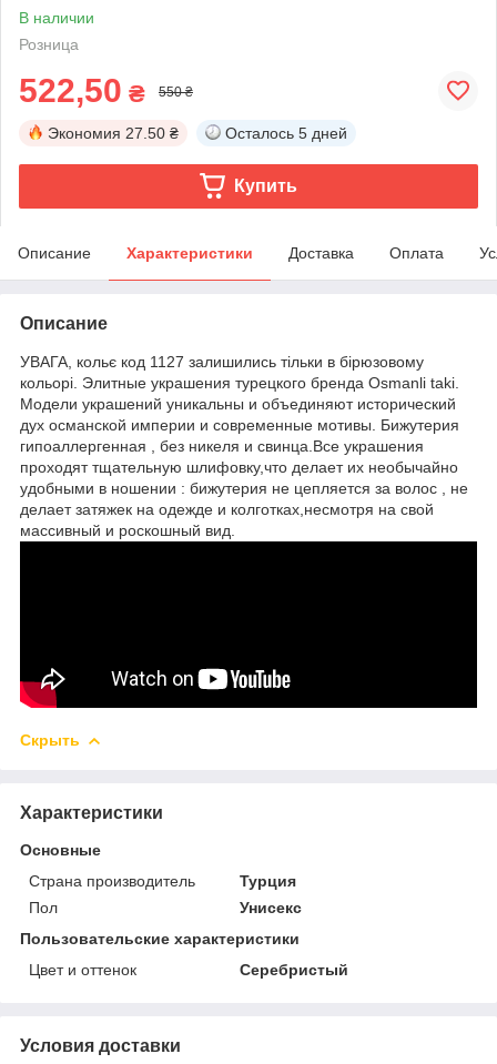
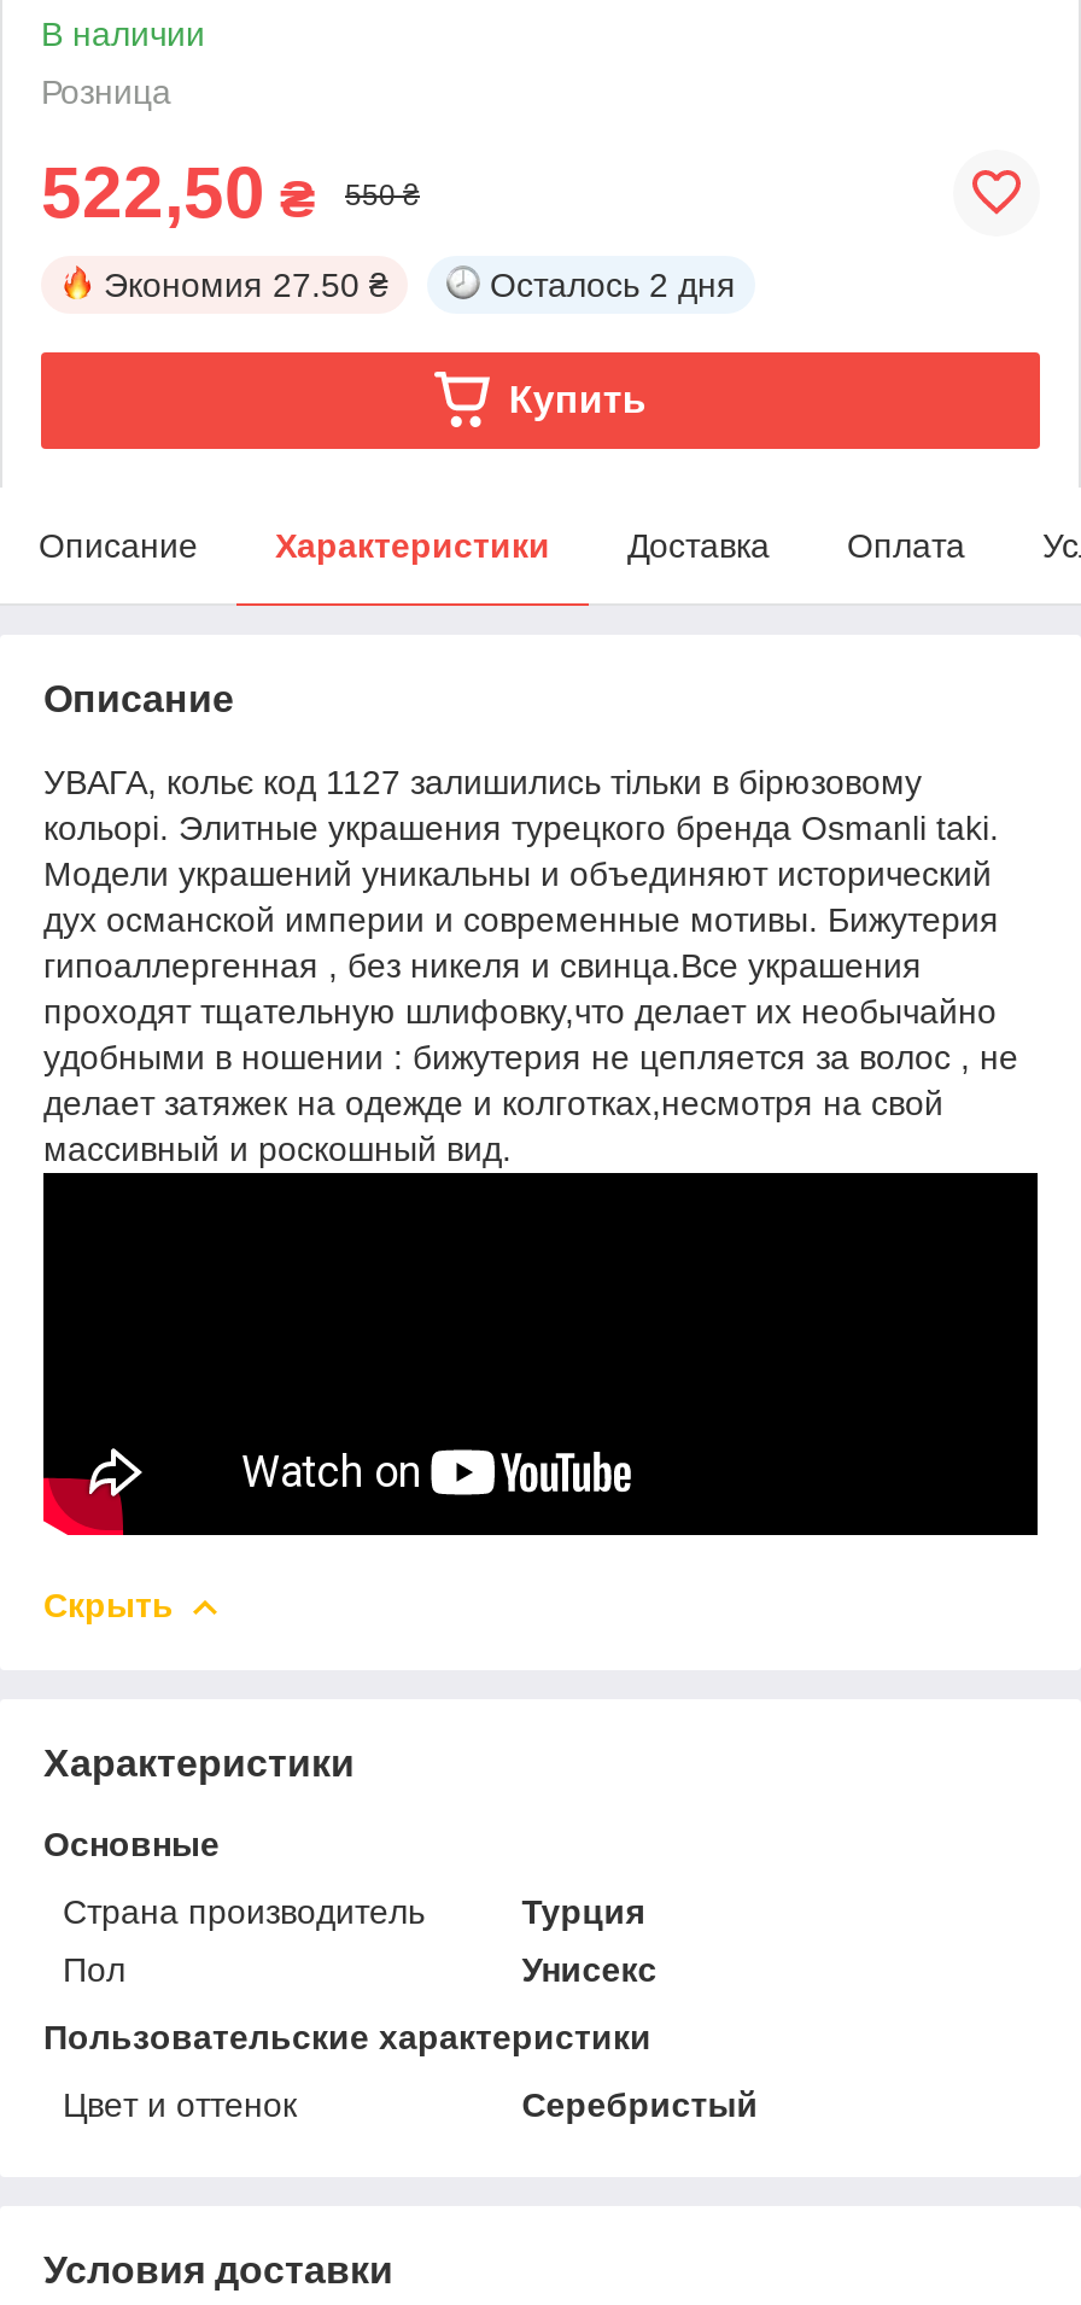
[225,124,347,142] Осталось 5 дней -> [490,265,736,304] Осталось 2 дня

